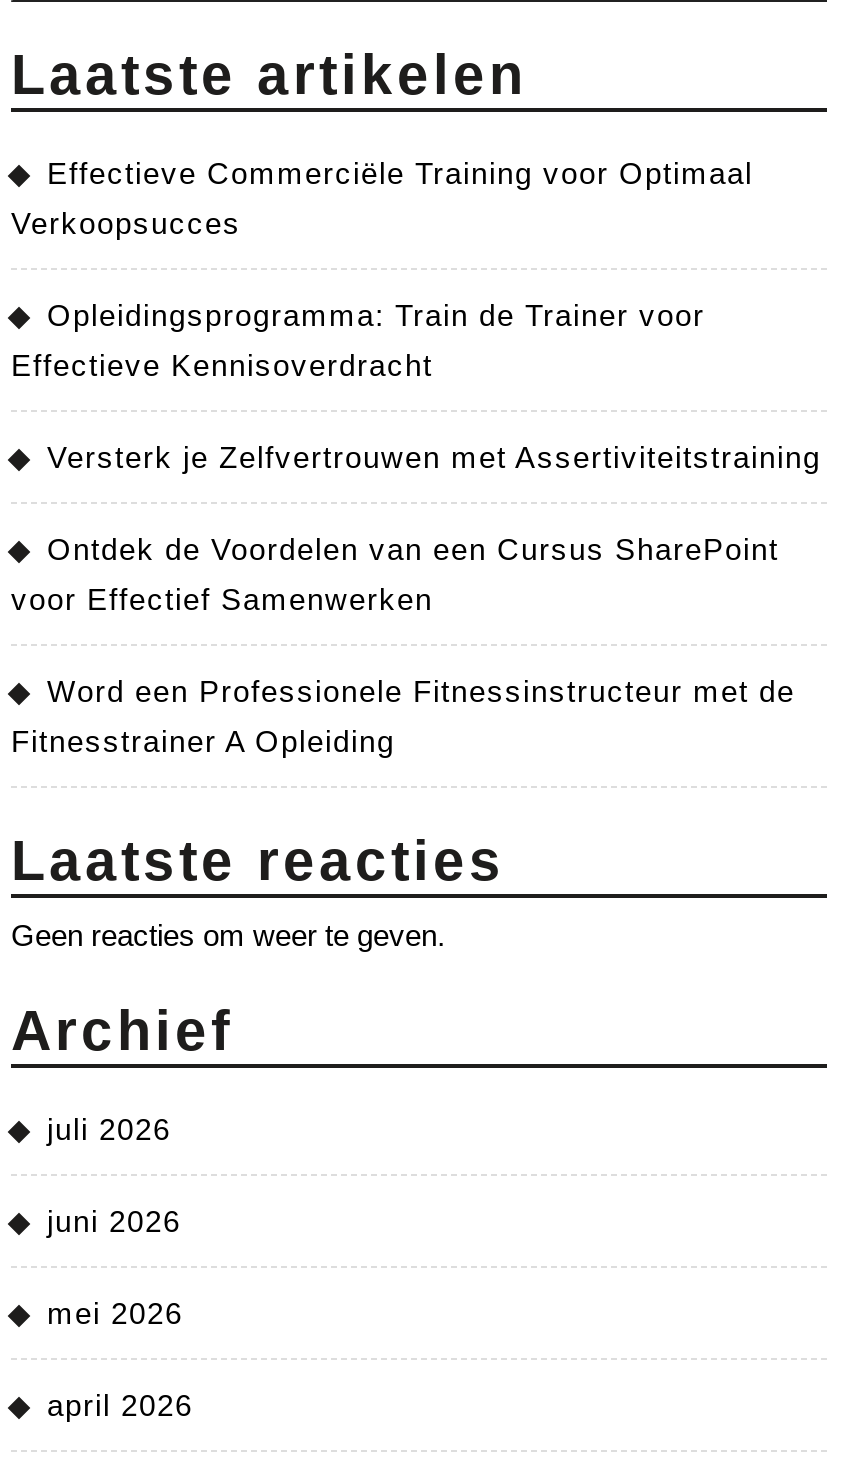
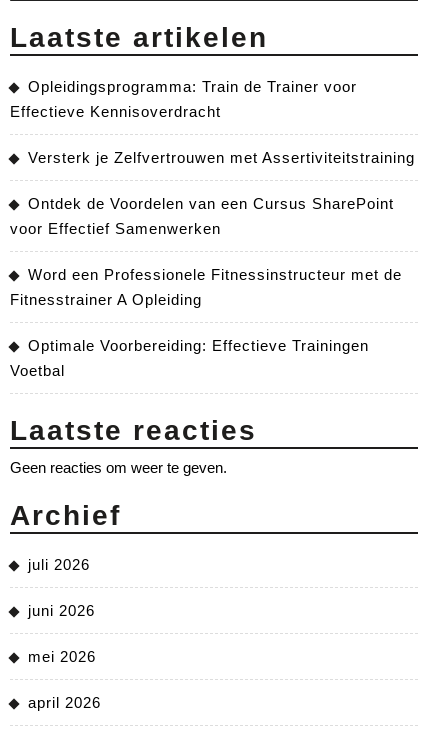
[11,156,753,240] Effectieve Commerciële Training voor Optimaal | Verkoopsucces -> none
moved [11,298,821,758] -> [10,78,415,308]: Opleidingsprogramma: Train de Trainer voor | Effectieve Kennisoverdracht | Versterk je Zelfvertrouwen met Assertiviteitstraining | Ontdek de Voordelen van een Cursus SharePoint | voor Effectief Samenwerken | Word een Professionele Fitnessinstructeur met de | Fitnesstrainer A Opleiding
none -> [10,337,369,379] Optimale Voorbereiding: Effectieve Trainingen | Voetbal

